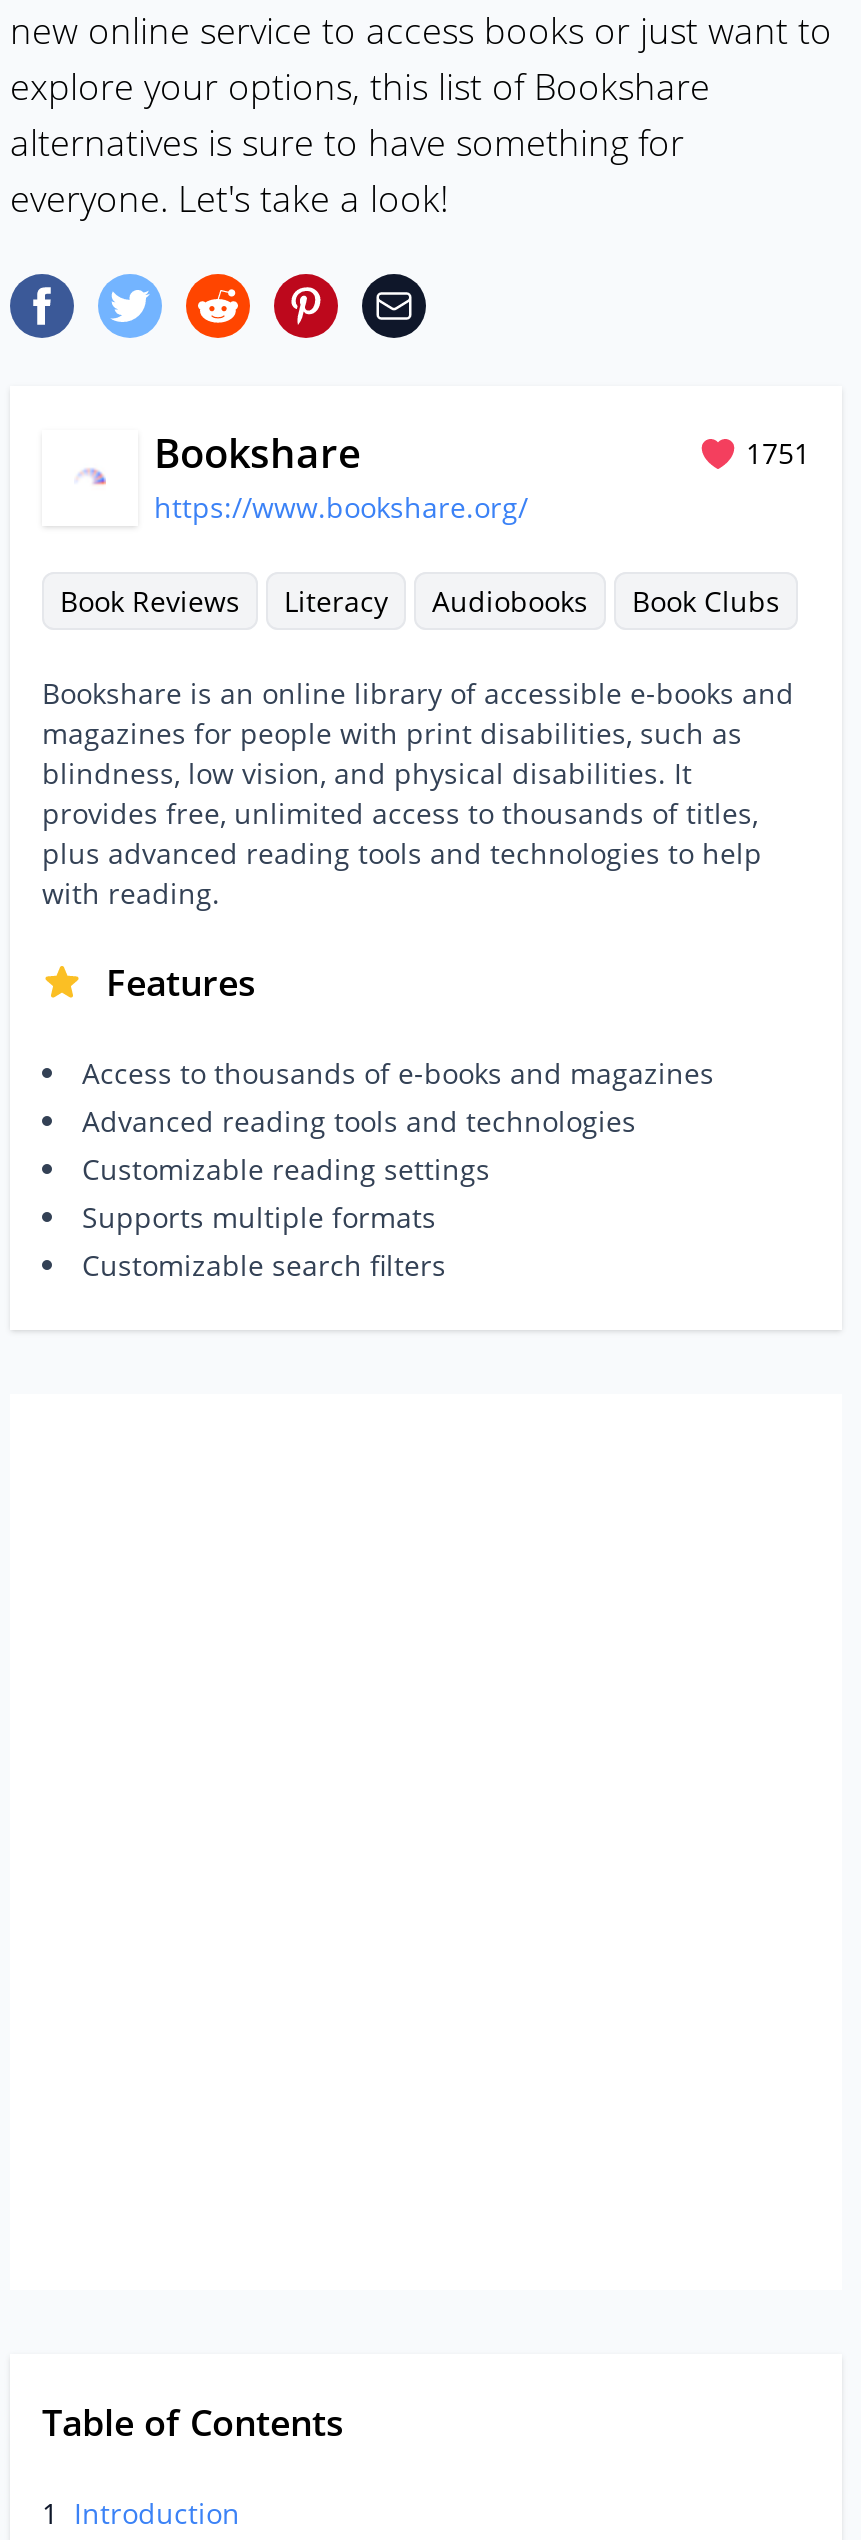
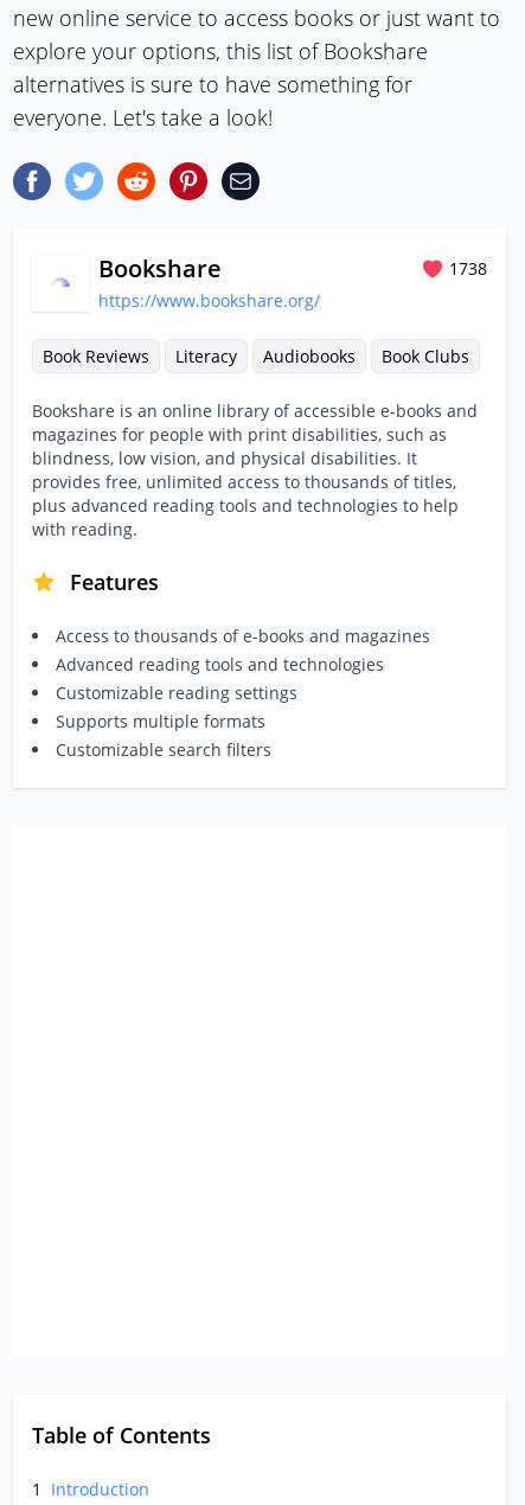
[746,434,810,472] 1751 -> [449,257,487,280] 1738

